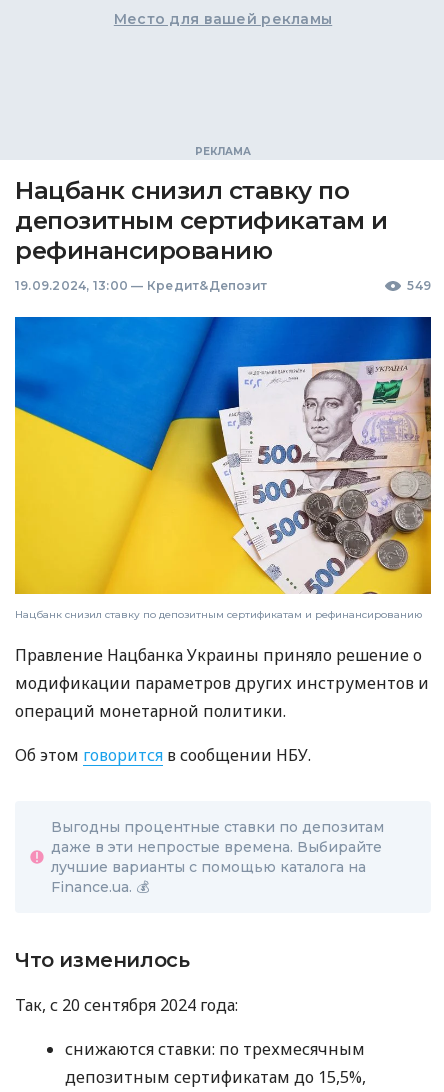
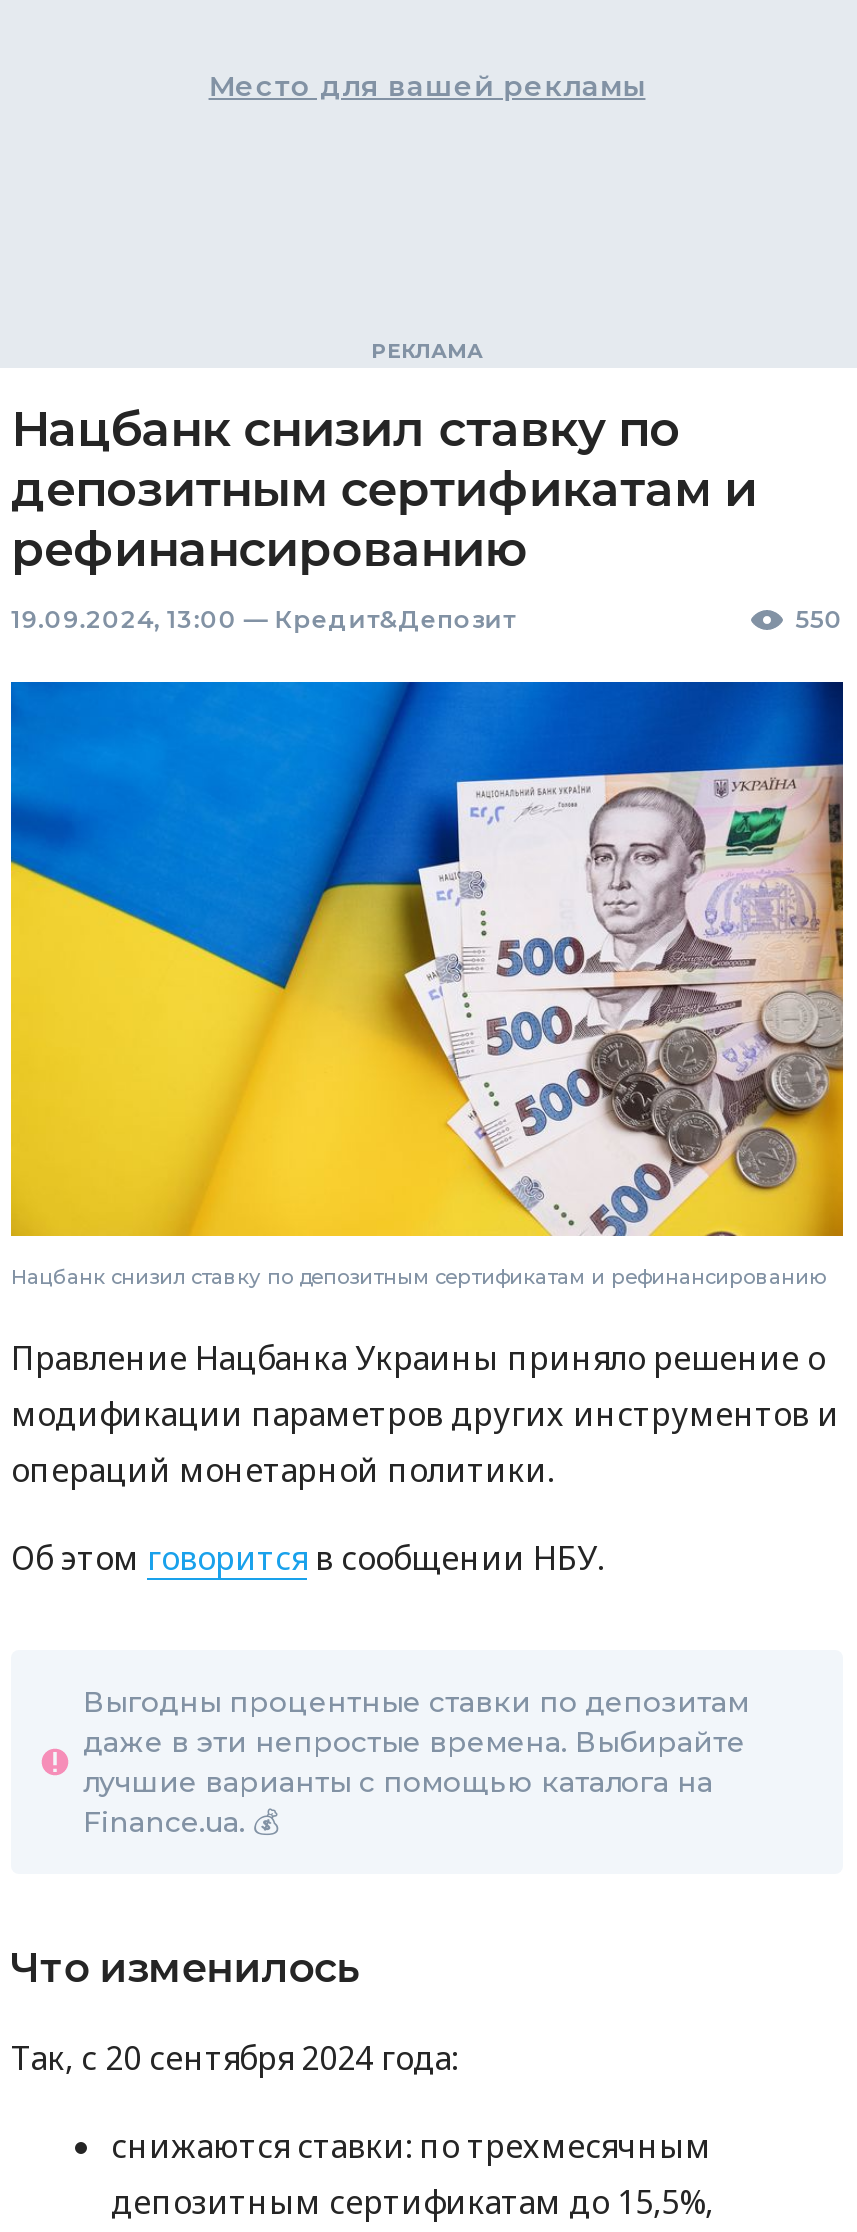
[407,278,431,293] 549 -> [796,603,843,633] 550

